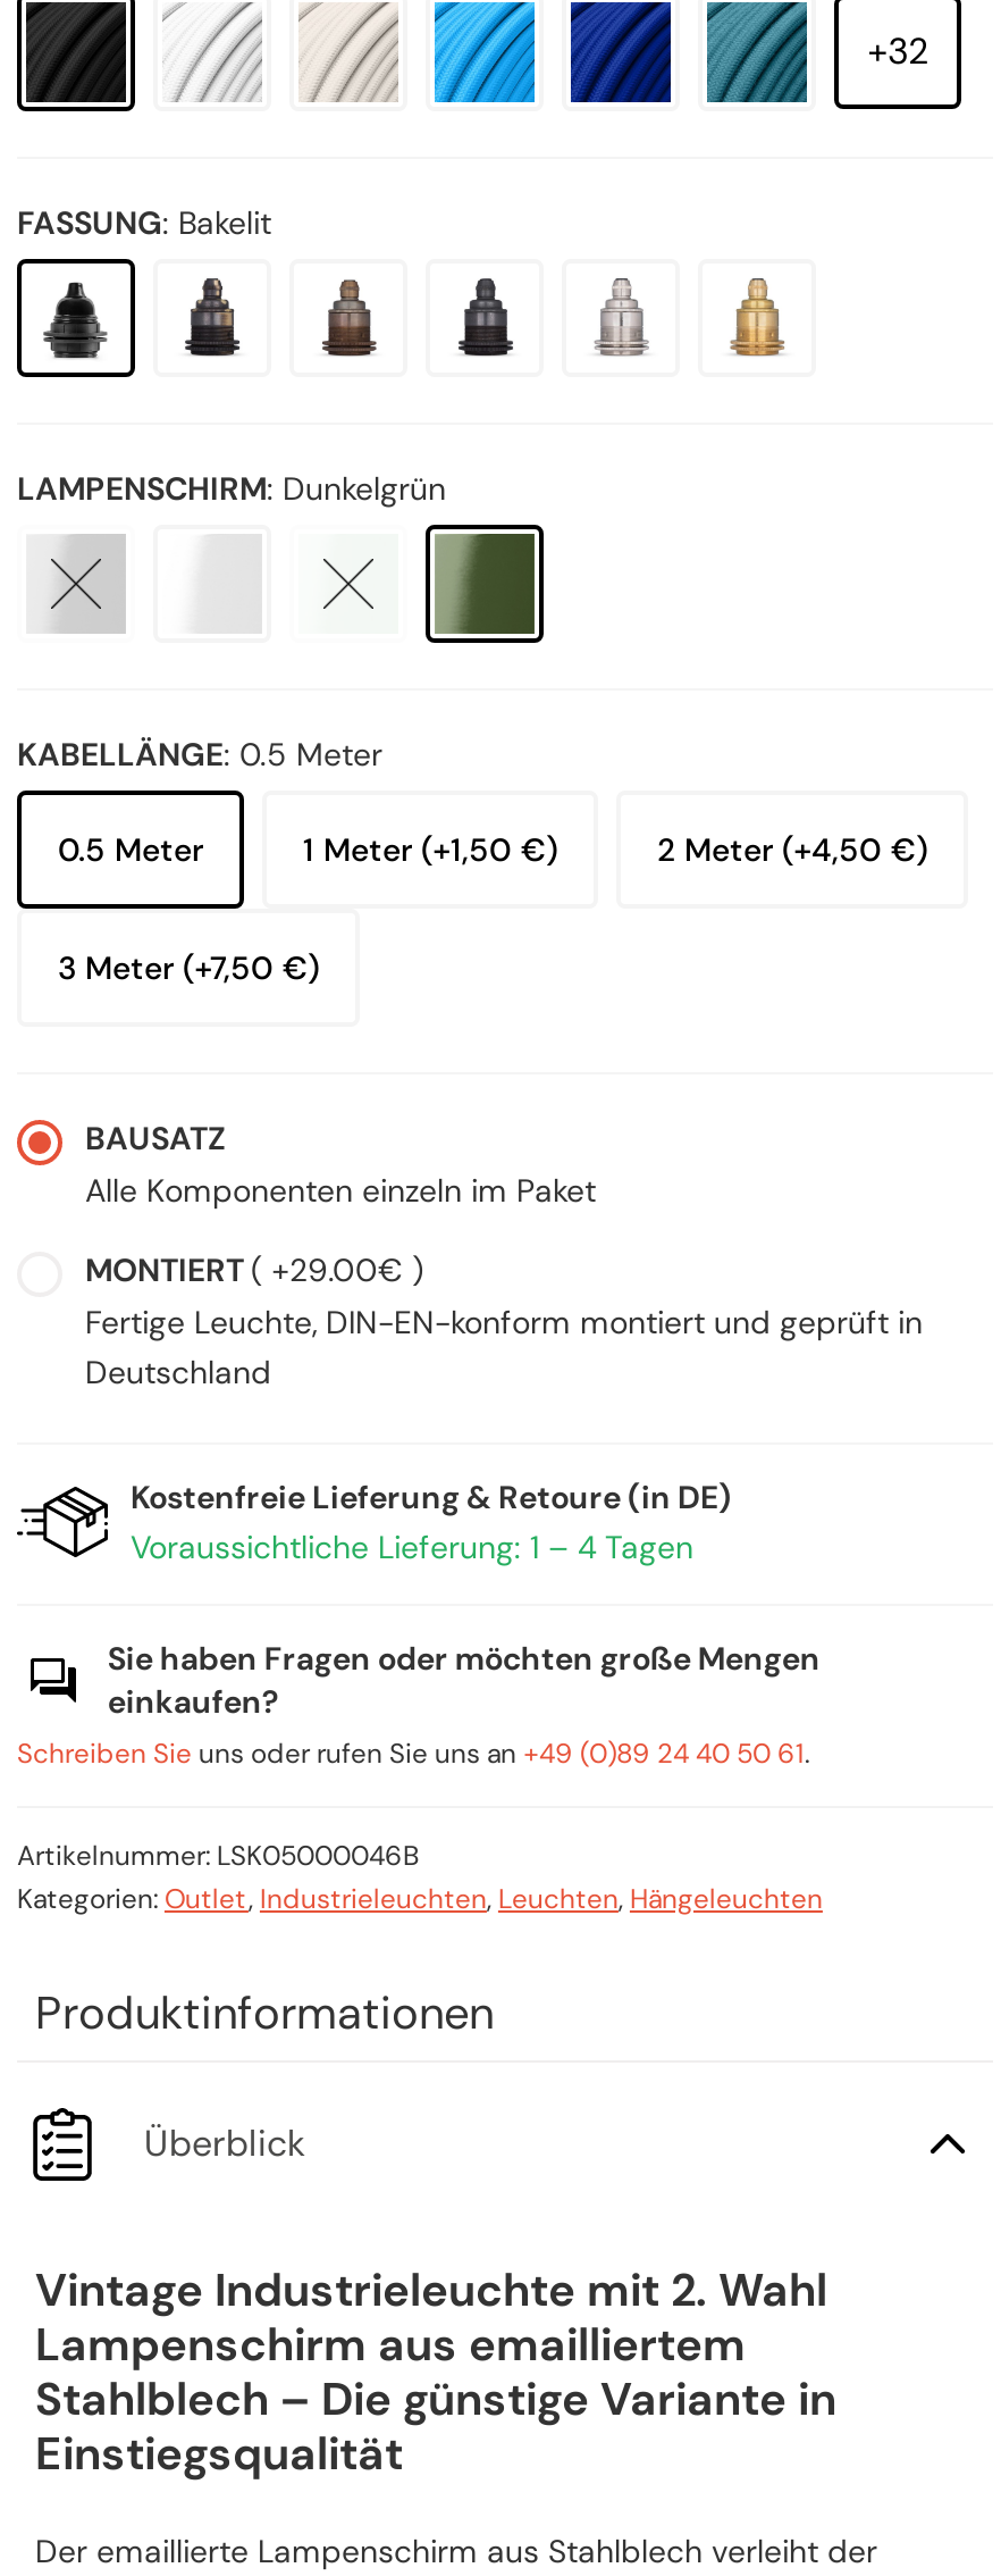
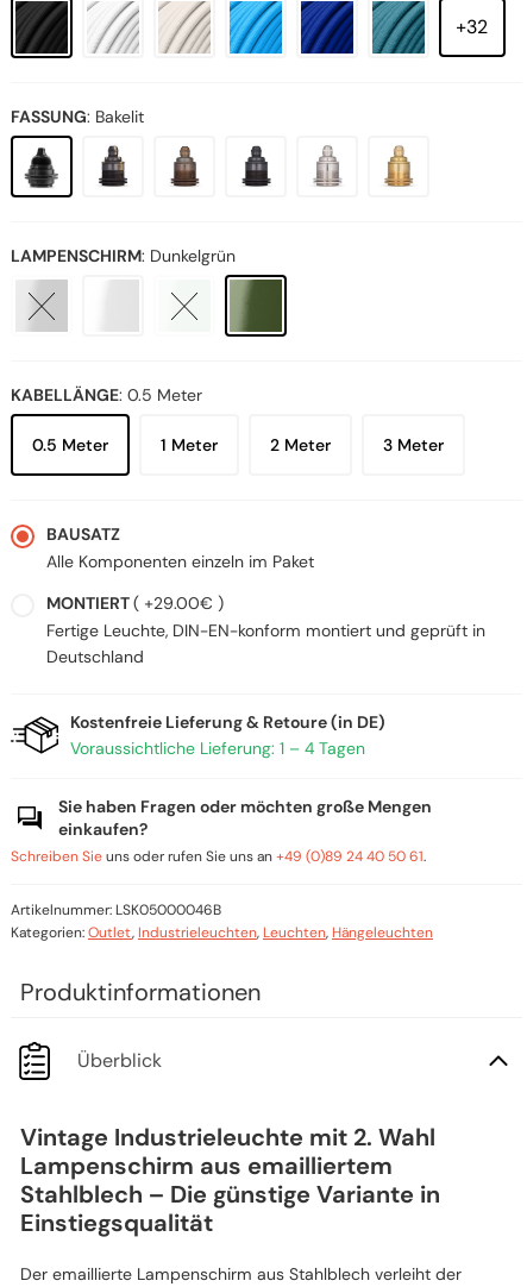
[58,829,927,988] 1 Meter (+1,50 €) | 2 Meter (+4,50 €) | 3 Meter (+7,50 €) -> [161,434,444,456] 1 Meter | 2 Meter | 3 Meter

